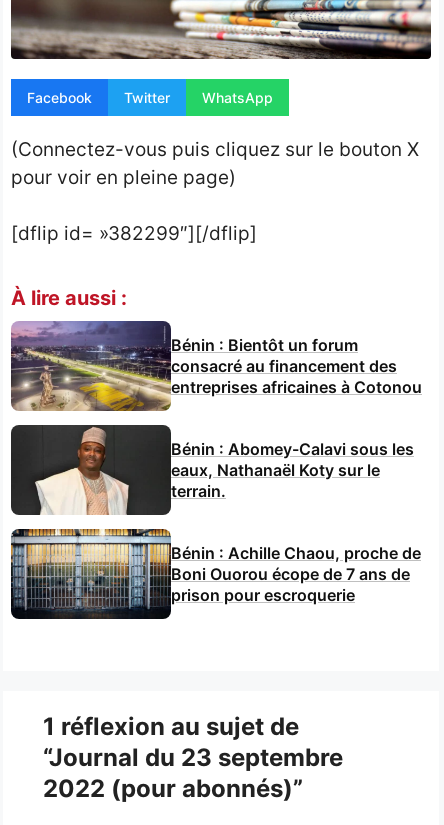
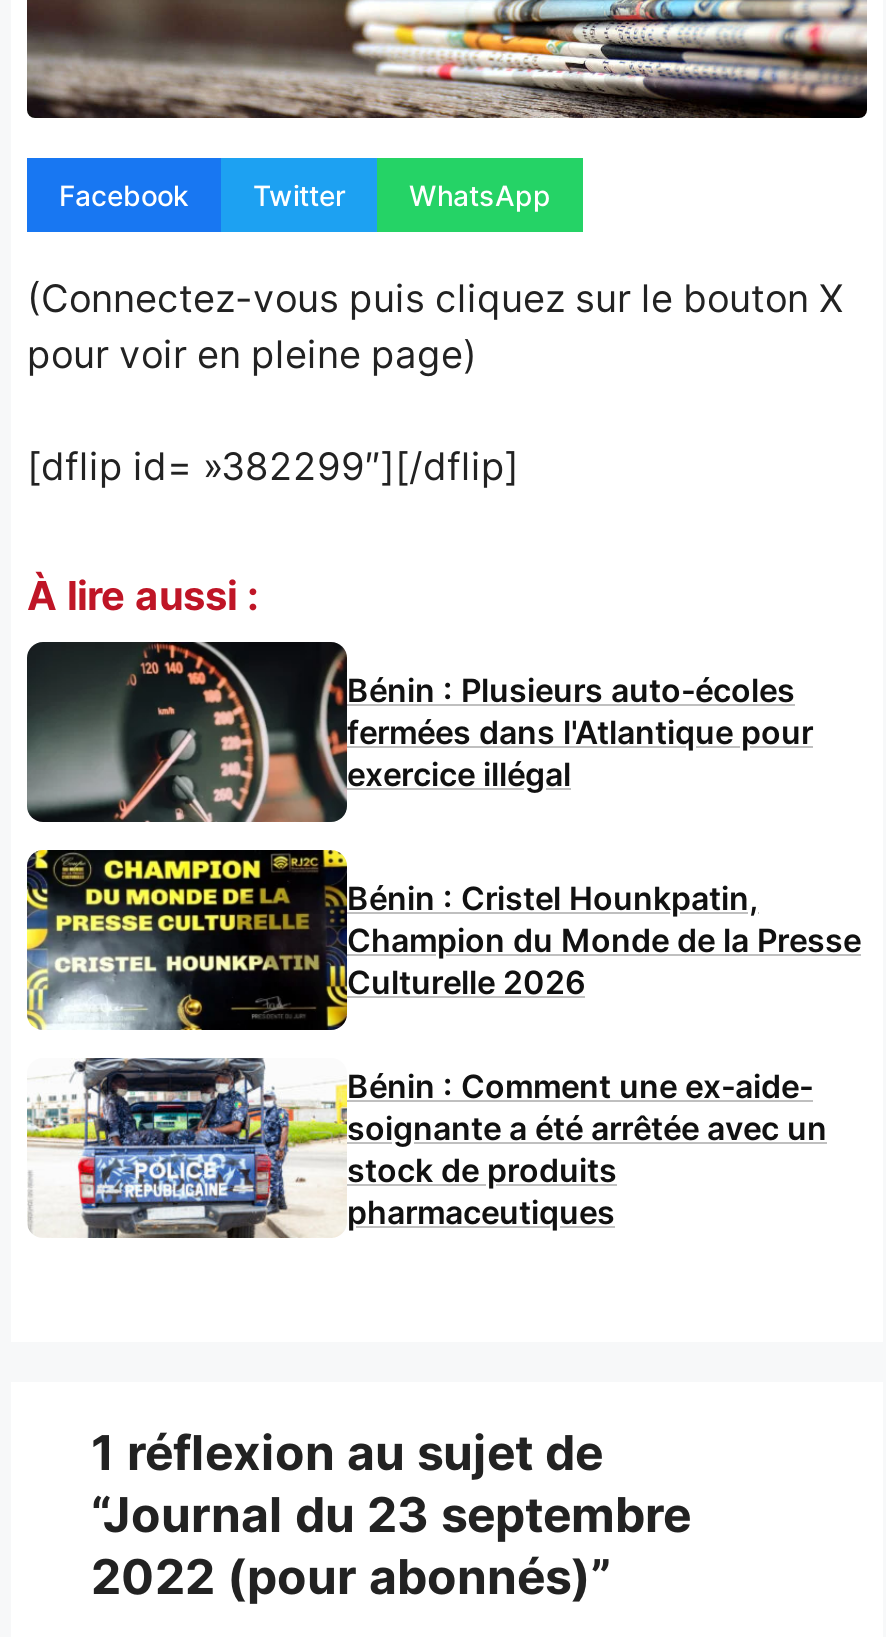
[10,320,422,412] [image] | Bénin : Bientôt un forum | consacré au financement des | entreprises africaines à Cotonou -> [25,640,813,824] [image] | Bénin : Plusieurs auto-écoles | fermées dans l'Atlantique pour | exercice illégal
[10,424,414,516] [image] | Bénin : Abomey-Calavi sous les | eaux, Nathanaël Koty sur le | terrain. -> [25,848,861,1032] [image] | Bénin : Cristel Hounkpatin, | Champion du Monde de la Presse | Culturelle 2026
[10,528,421,620] [image] | Bénin : Achille Chaou, proche de | Boni Ouorou écope de 7 ans de | prison pour escroquerie -> [25,1056,827,1240] [image] | Bénin : Comment une ex-aide- | soignante a été arrêtée avec un | stock de produits | pharmaceutiques

